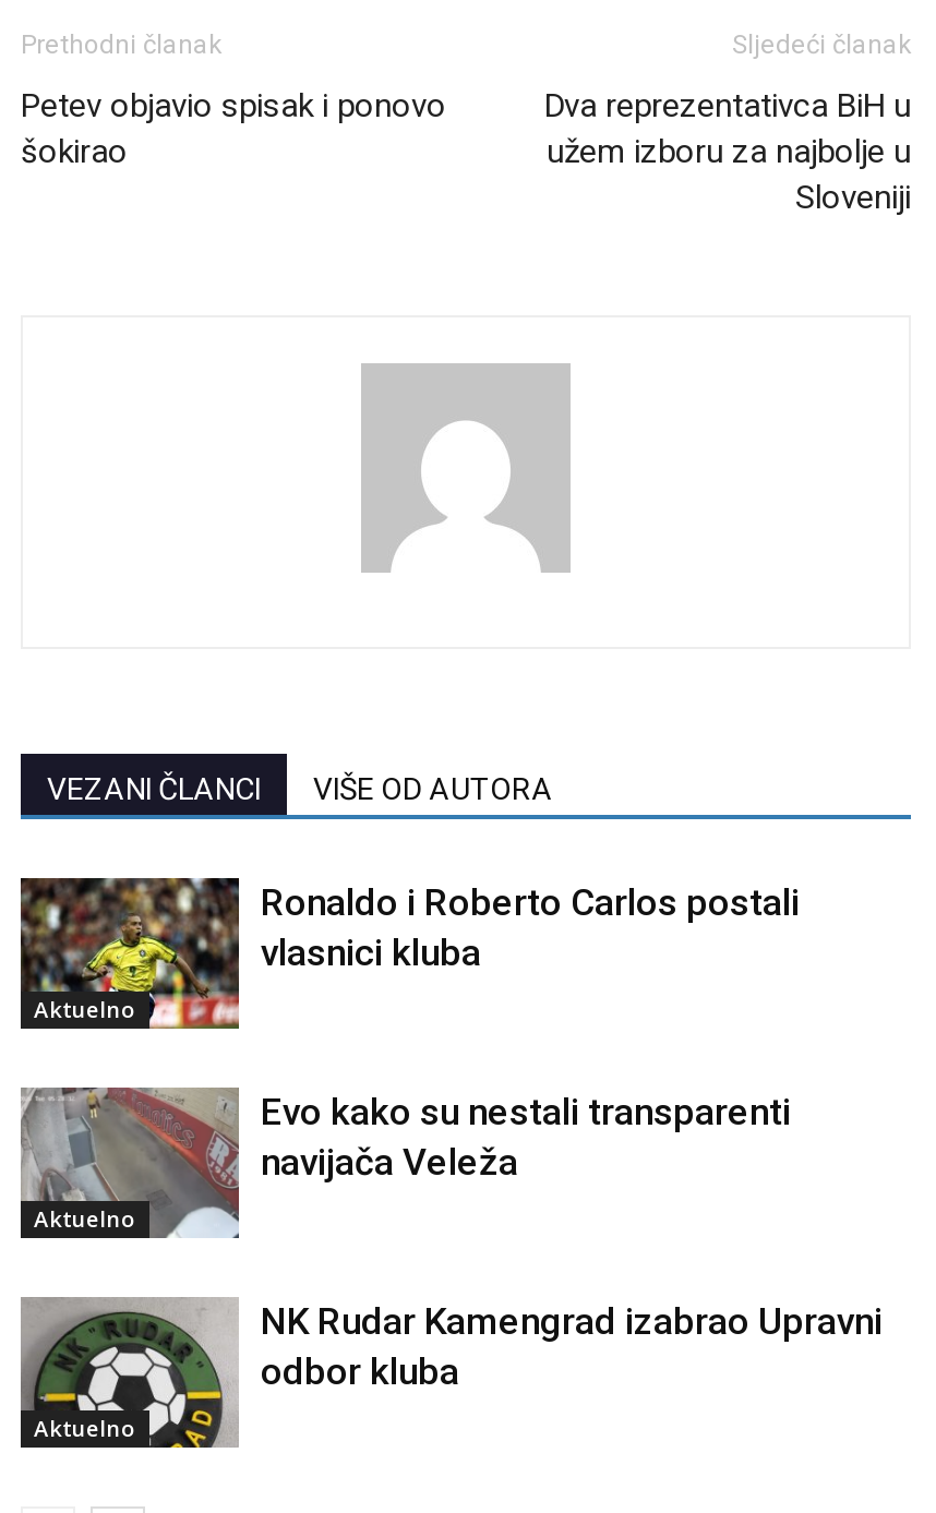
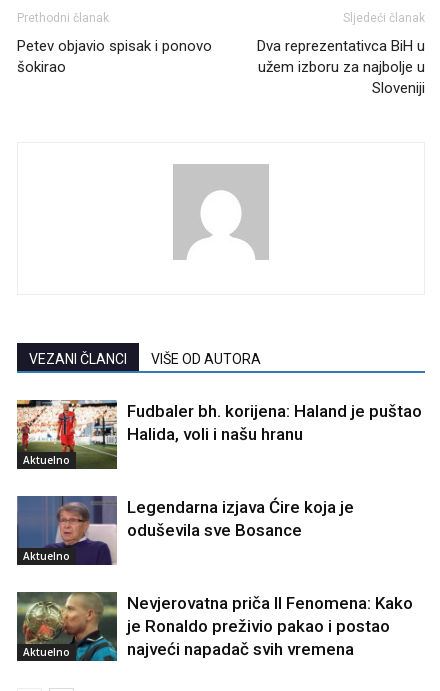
[19,876,800,1031] [image] | Ronaldo i Roberto Carlos postali | vlasnici kluba -> [16,399,422,470] [image] | Fudbaler bh. korijena: Haland je puštao | Halida, voli i našu hranu
[21,1088,791,1238] [image] | Evo kako su nestali transparenti | navijača Veleža -> [17,495,354,566] [image] | Legendarna izjava Ćire koja je | oduševila sve Bosance
[21,1299,883,1450] [image] | NK Rudar Kamengrad izabrao Upravni | odbor kluba -> [17,592,413,662] [image] | Nevjerovatna priča Il Fenomena: Kako | je Ronaldo preživio pakao i postao | najveći napadač svih vremena

